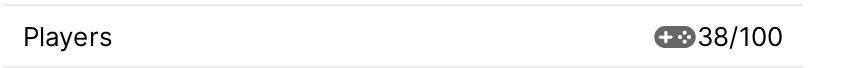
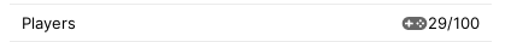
[697,19,783,51] 38/100 -> [428,13,480,32] 29/100

